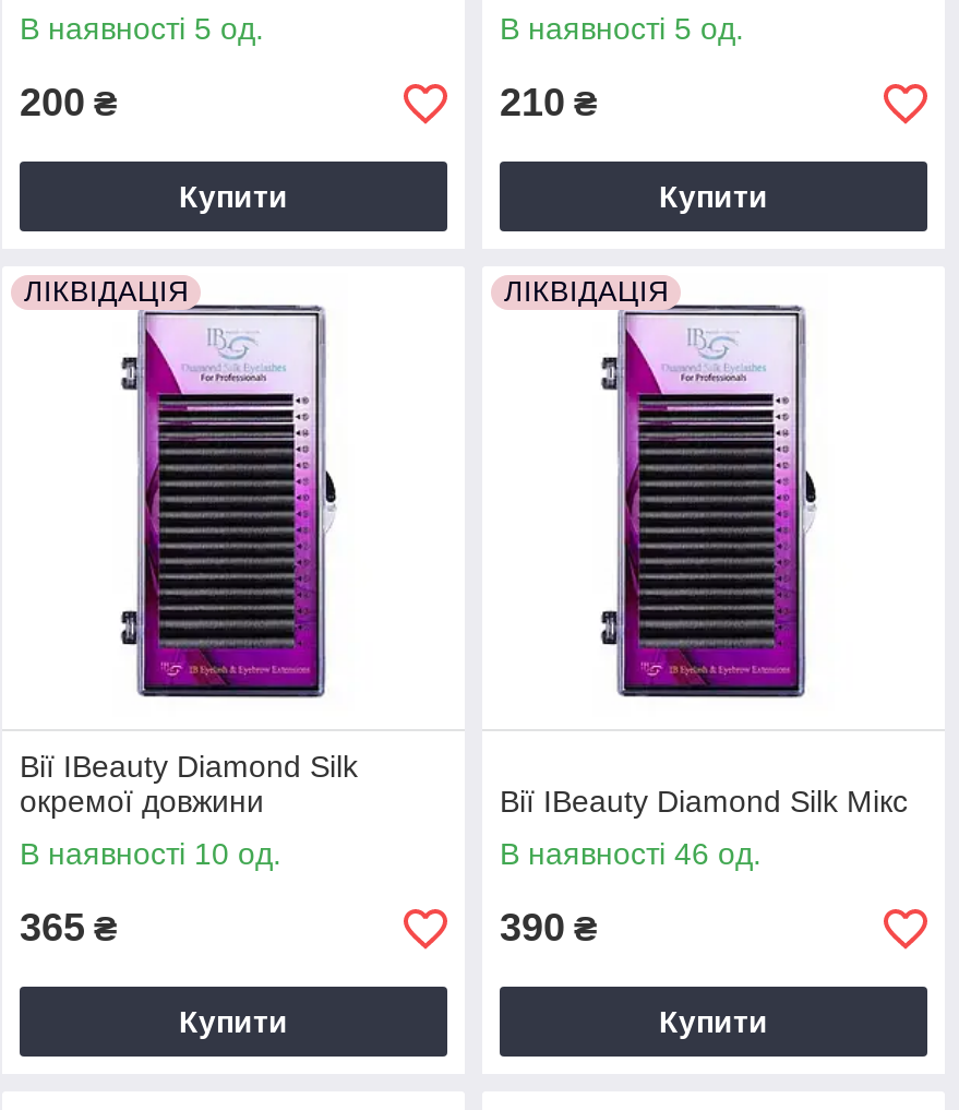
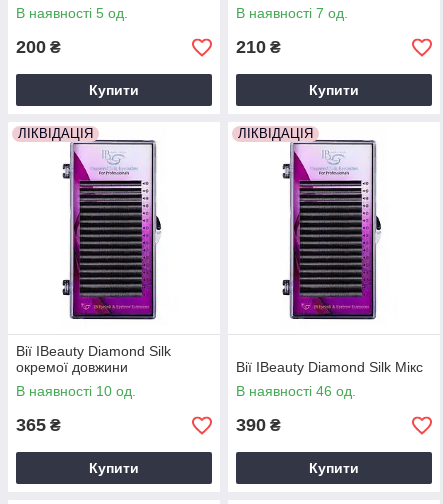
[500,11,744,46] В наявності 5 од. -> [236,5,348,21] В наявності 7 од.

